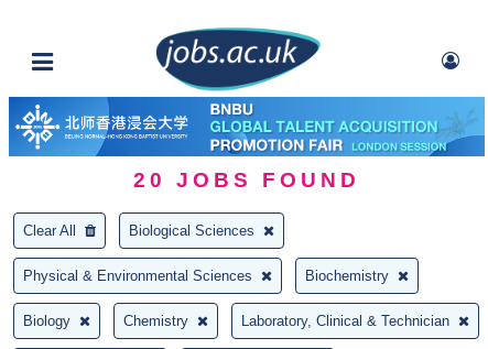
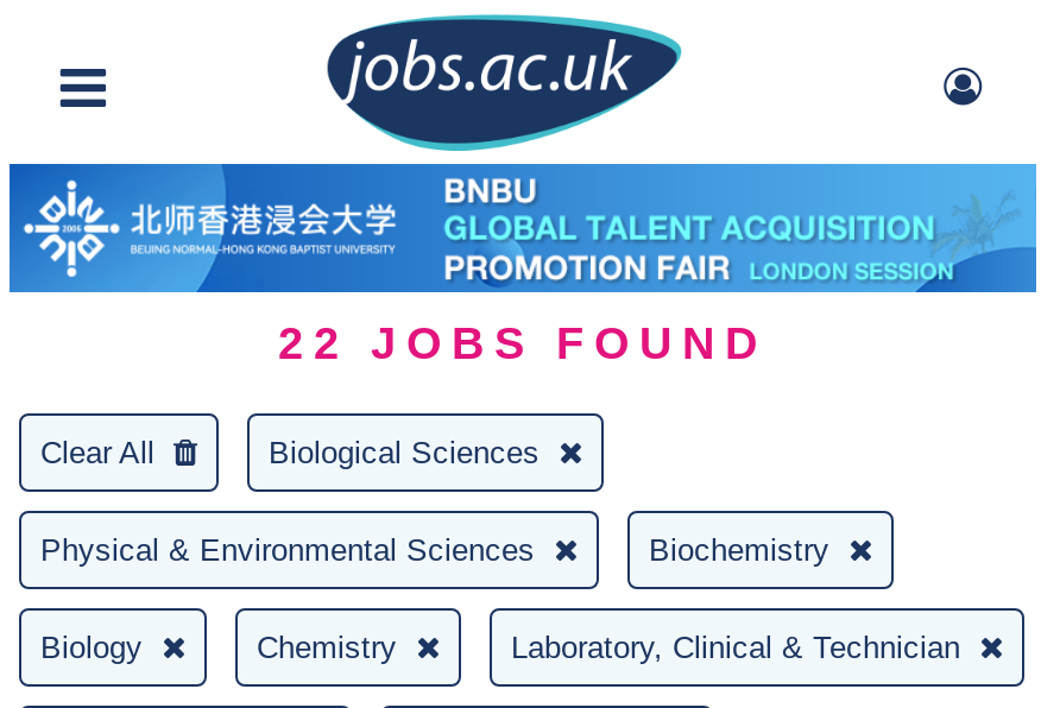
[133,168,360,191] 20 JOBS FOUND -> [278,317,768,367] 22 JOBS FOUND

